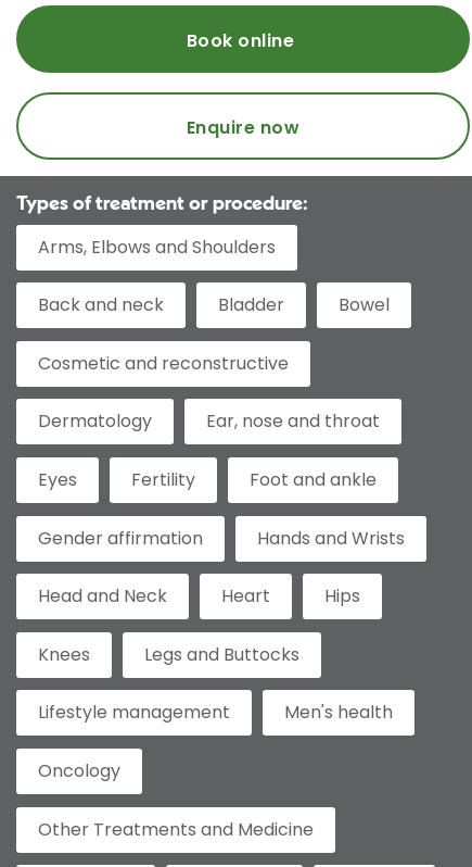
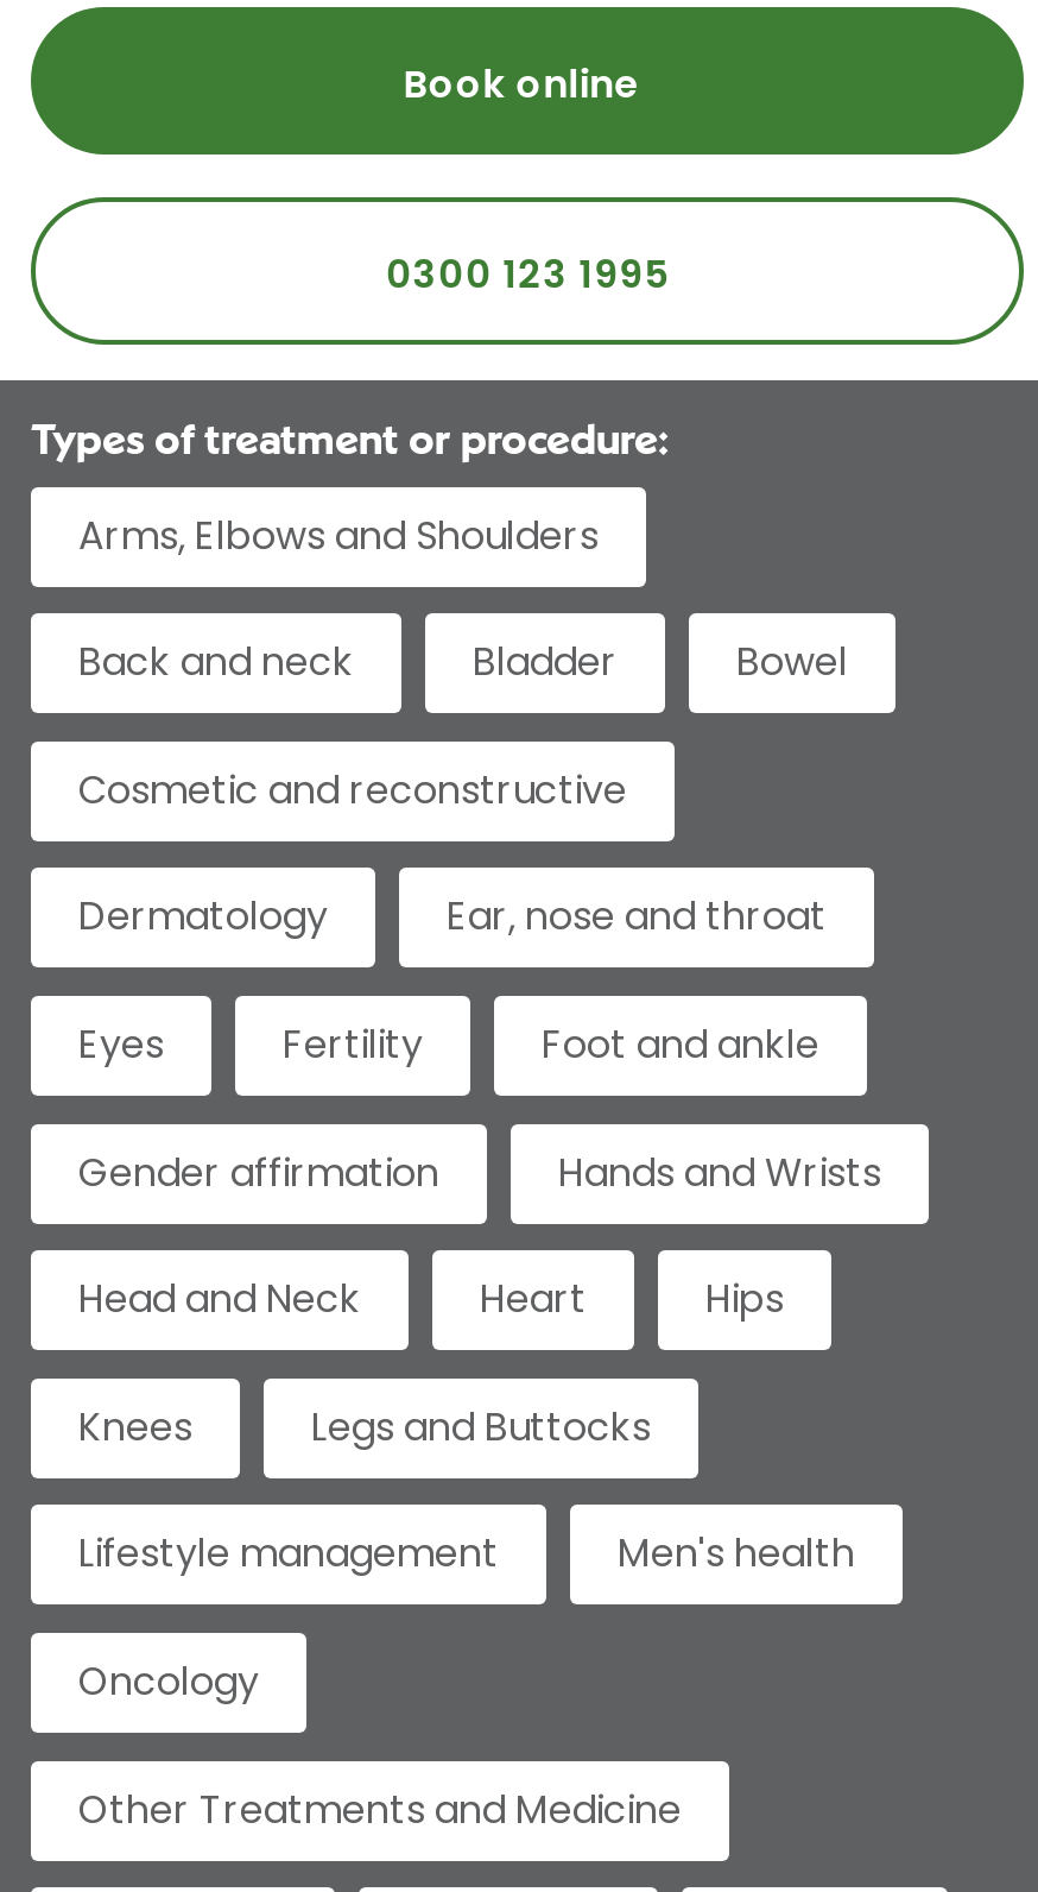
[187,115,300,140] Enquire now -> [386,248,669,302] 0300 123 1995

